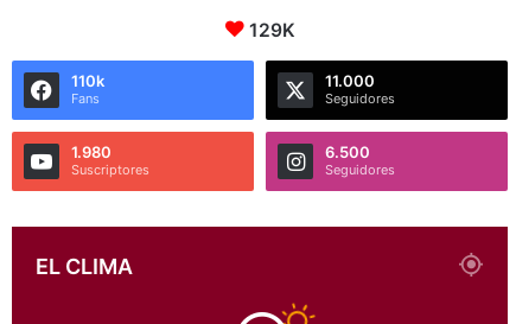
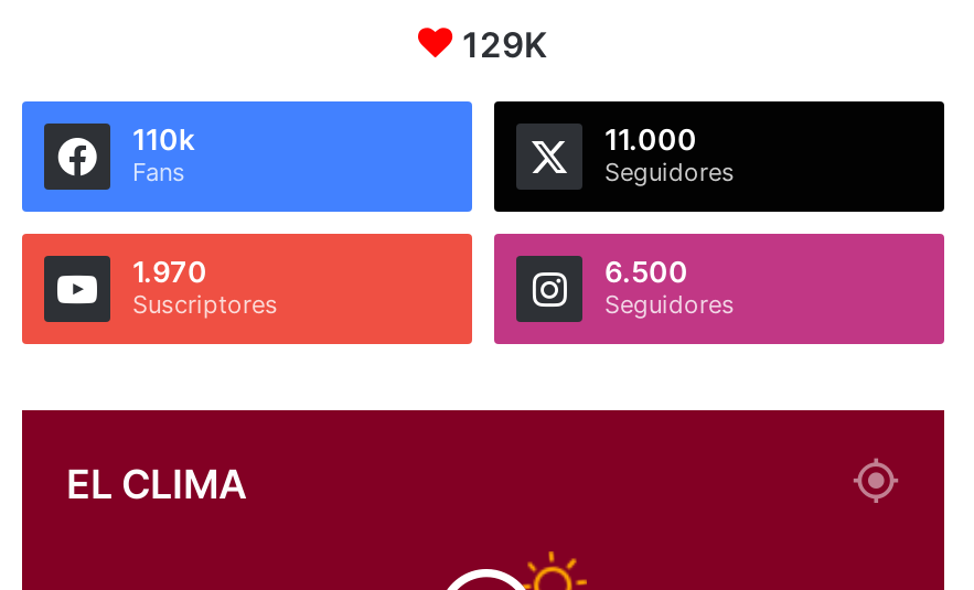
[71,143,112,162] 1.980 -> [132,253,207,289] 1.970

